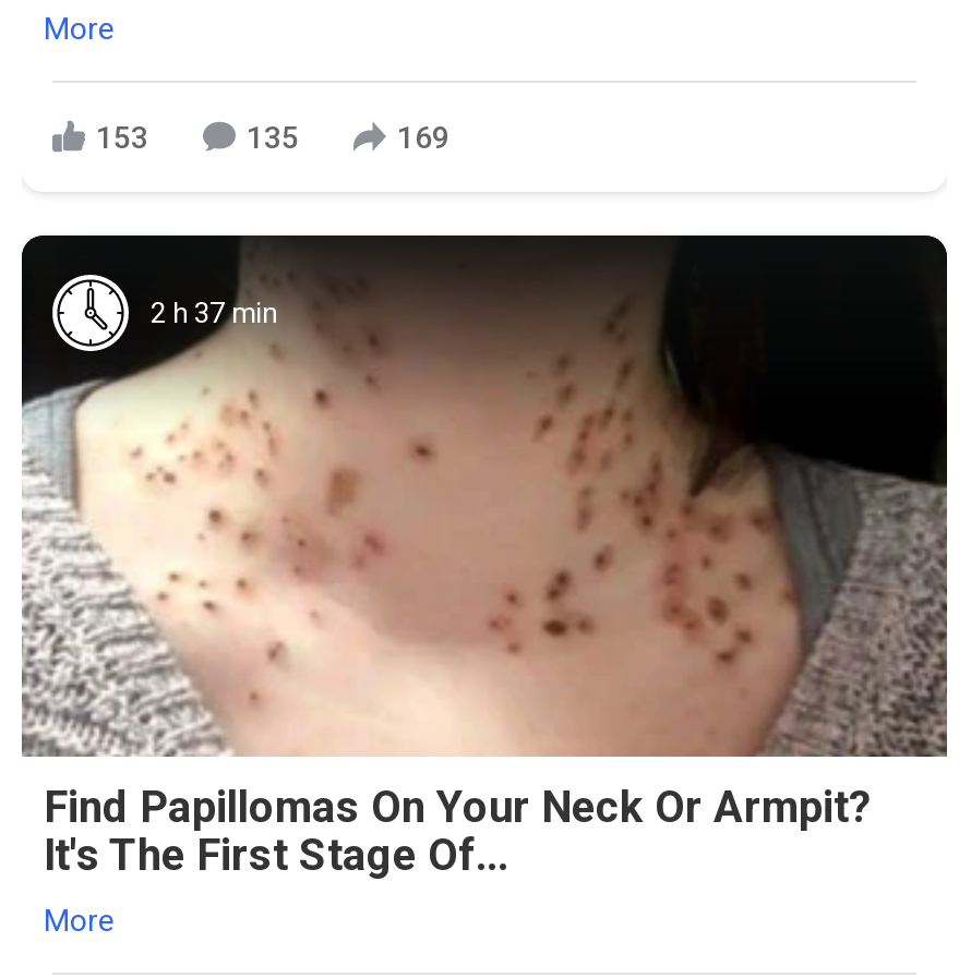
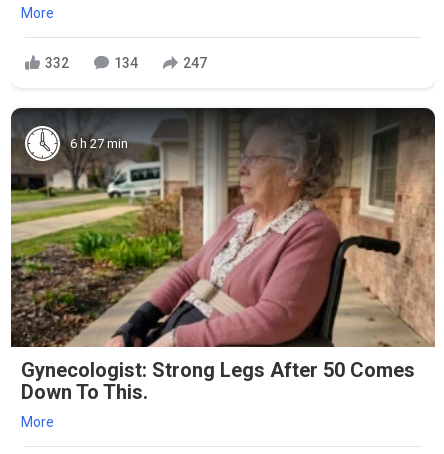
[96,119,449,154] 153 | 135 | 169 -> [45,55,207,71] 332 | 134 | 247
[22,240,949,759] [image] | 2 h 37 min -> [10,111,436,348] [image] | 6 h 27 min
[44,780,873,880] Find Papillomas On Your Neck Or Armpit? | It's The First Stage Of... -> [21,358,415,404] Gynecologist: Strong Legs After 50 Comes | Down To This.

